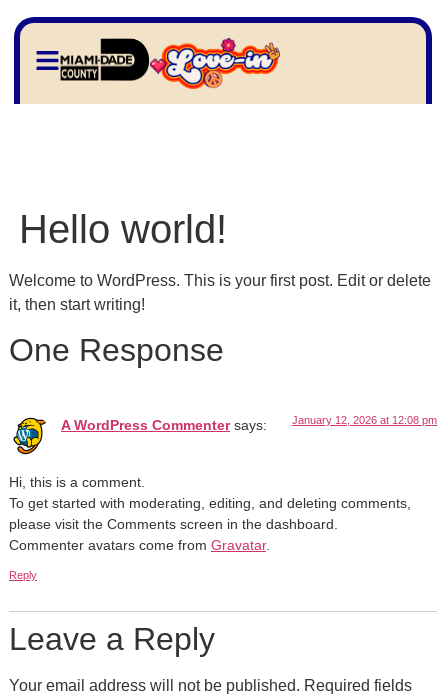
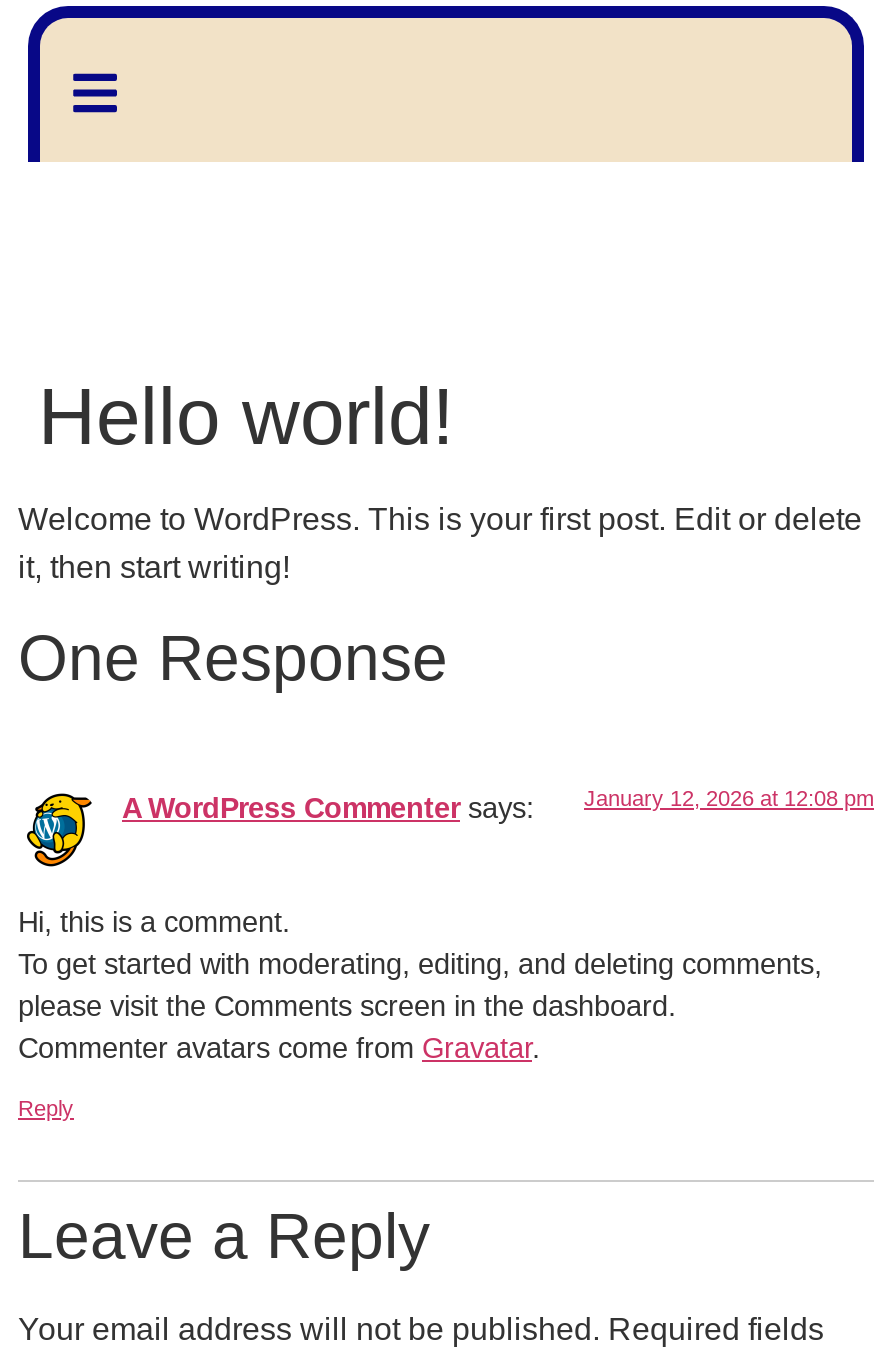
[60,37,281,90] [image] -> none

